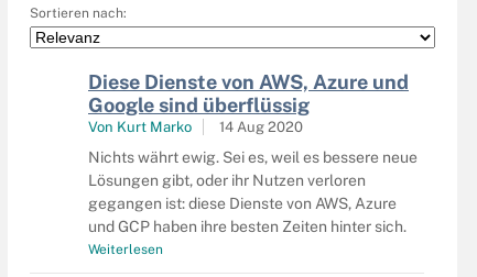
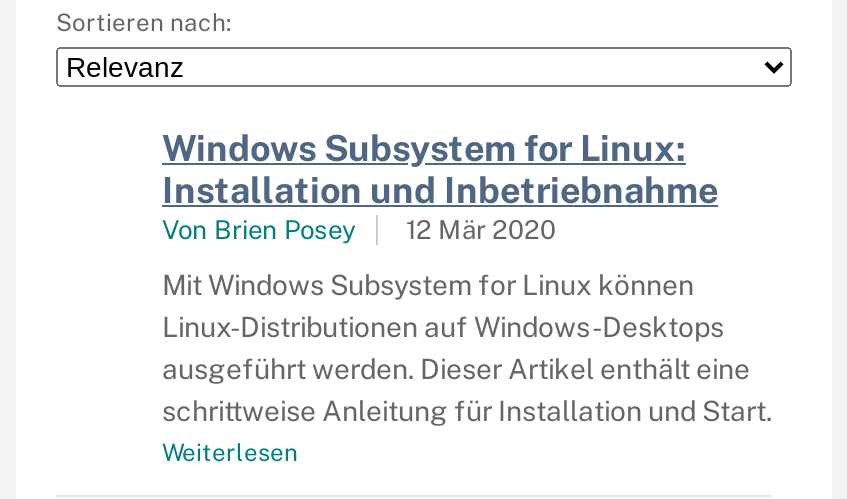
[88,70,409,135] Diese Dienste von AWS, Azure und | Google sind überflüssig | Von Kurt Marko | 14 Aug 2020 -> [162,127,718,245] Windows Subsystem for Linux: | Installation und Inbetriebnahme | Von Brien Posey | 12 Mär 2020
[88,148,418,235] Nichts währt ewig. Sei es, weil es bessere neue | Lösungen gibt, oder ihr Nutzen verloren | gegangen ist: diese Dienste von AWS, Azure | und GCP haben ihre besten Zeiten hinter sich. -> [162,269,772,427] Mit Windows Subsystem for Linux können | Linux-Distributionen auf Windows-Desktops | ausgeführt werden. Dieser Artikel enthält eine | schrittweise Anleitung für Installation und Start.

